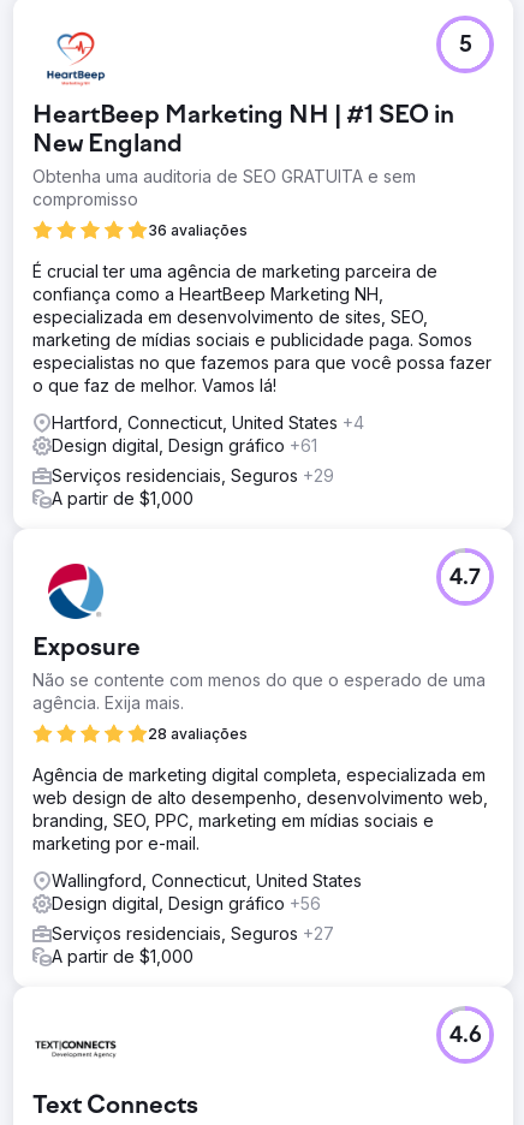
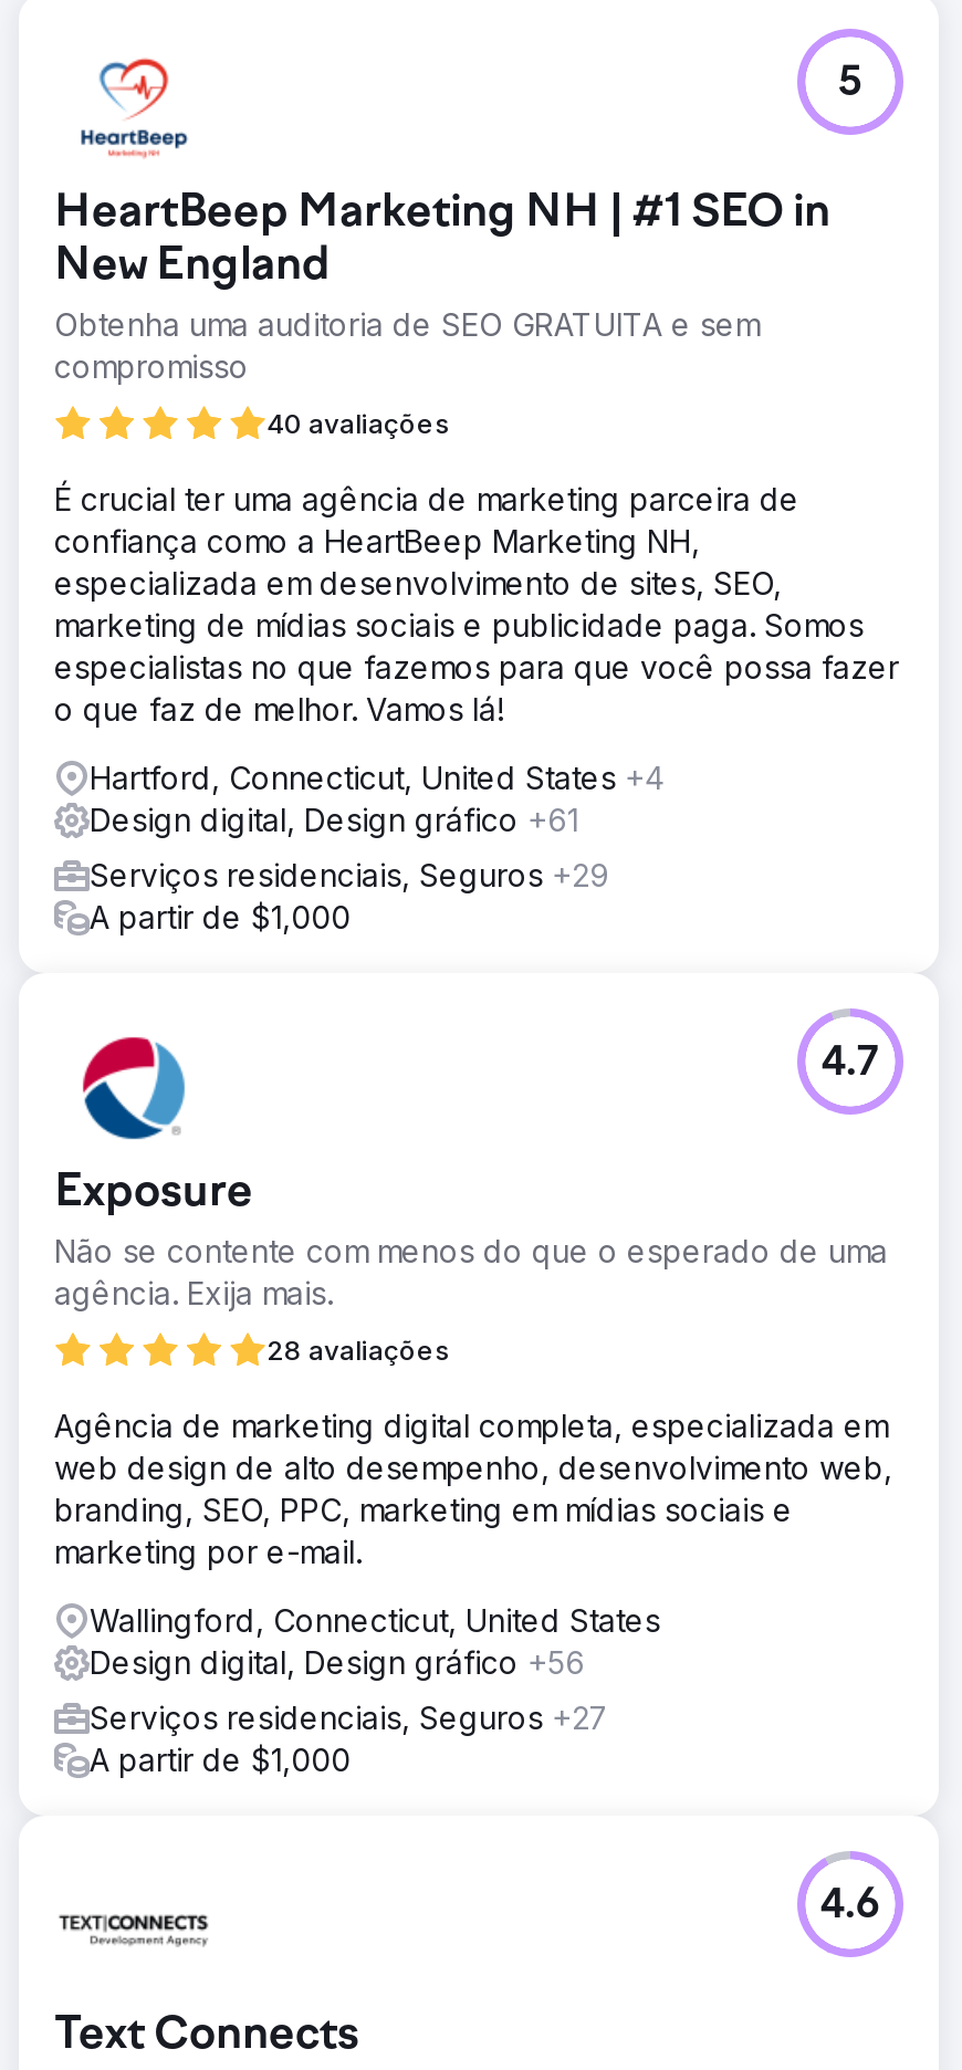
[148,221,248,239] 36 avaliações -> [266,407,450,440] 40 avaliações

